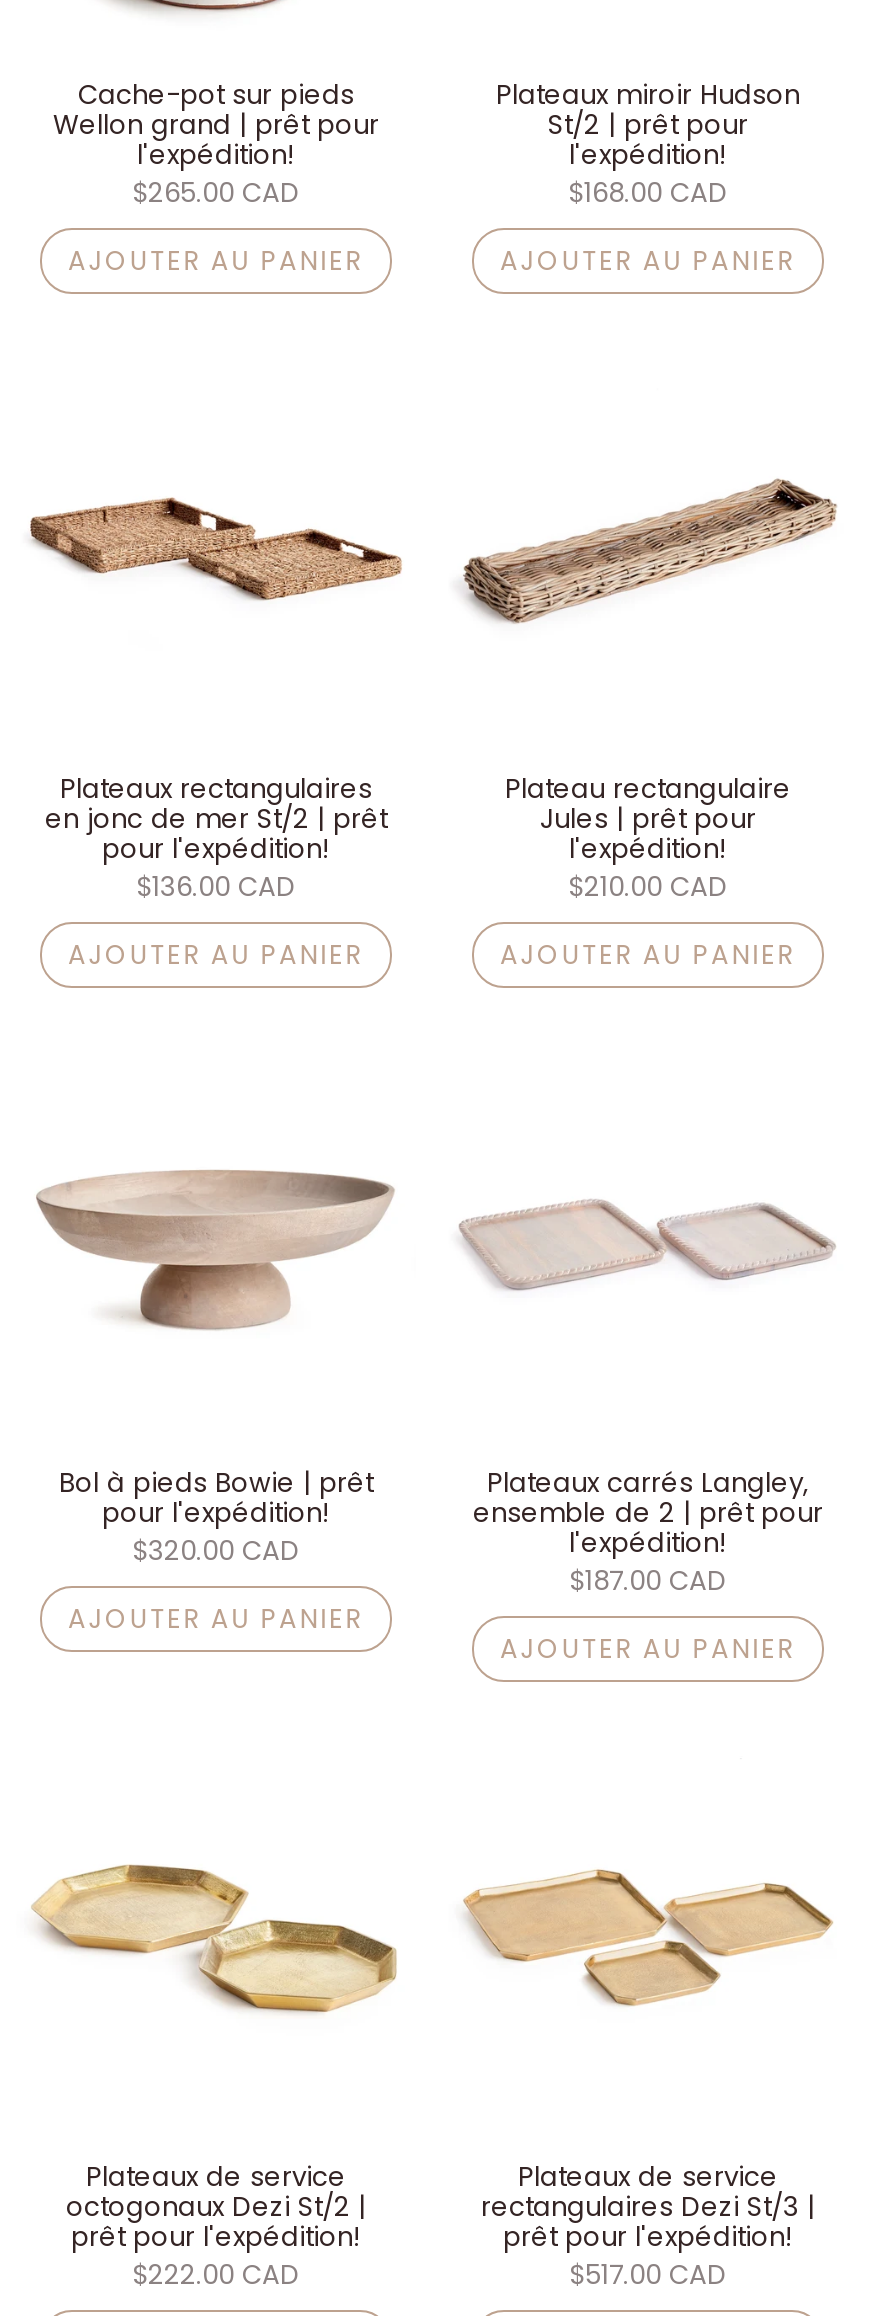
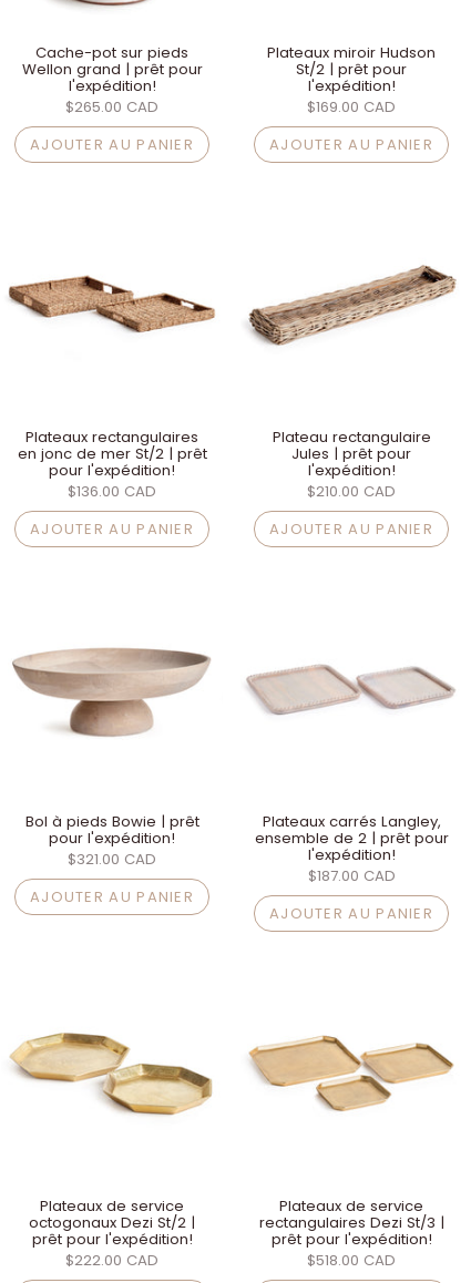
[568,174,728,212] $168.00 CAD -> [307,96,396,117] $169.00 CAD
[132,1532,300,1570] $320.00 CAD -> [68,849,156,870] $321.00 CAD
[569,2256,727,2294] $517.00 CAD -> [307,1250,396,1271] $518.00 CAD

